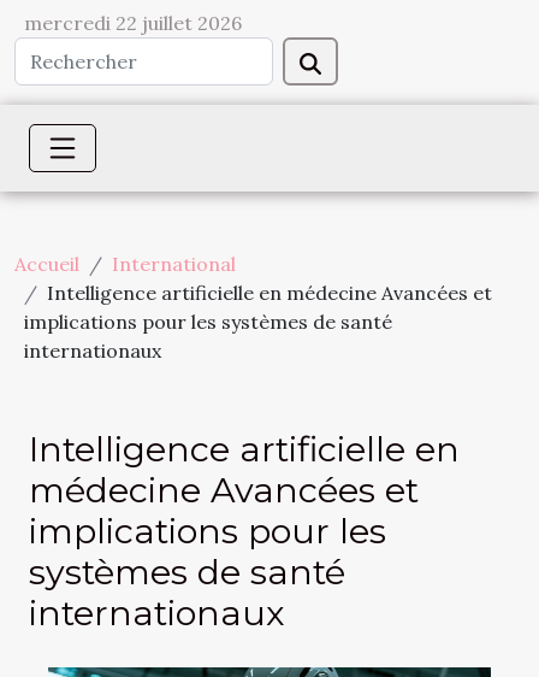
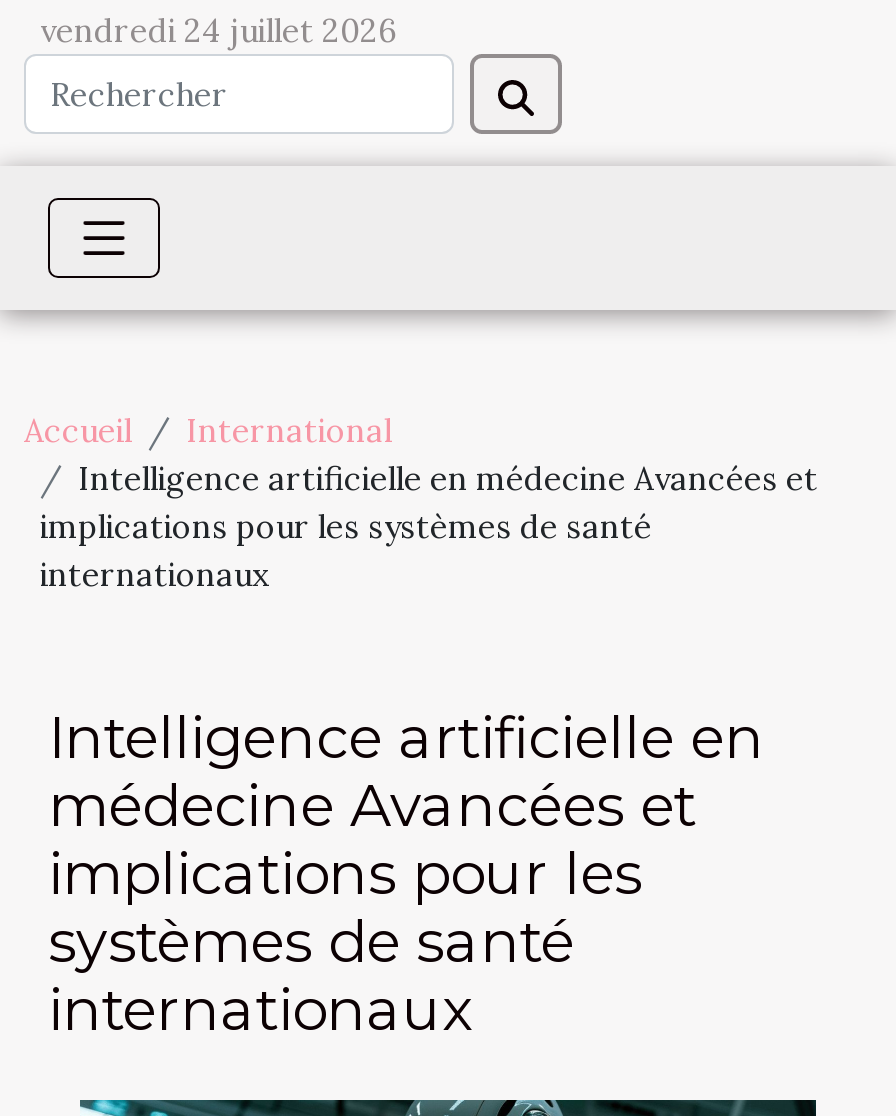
[24,11,242,35] mercredi 22 juillet 2026 -> [40,10,396,50] vendredi 24 juillet 2026

